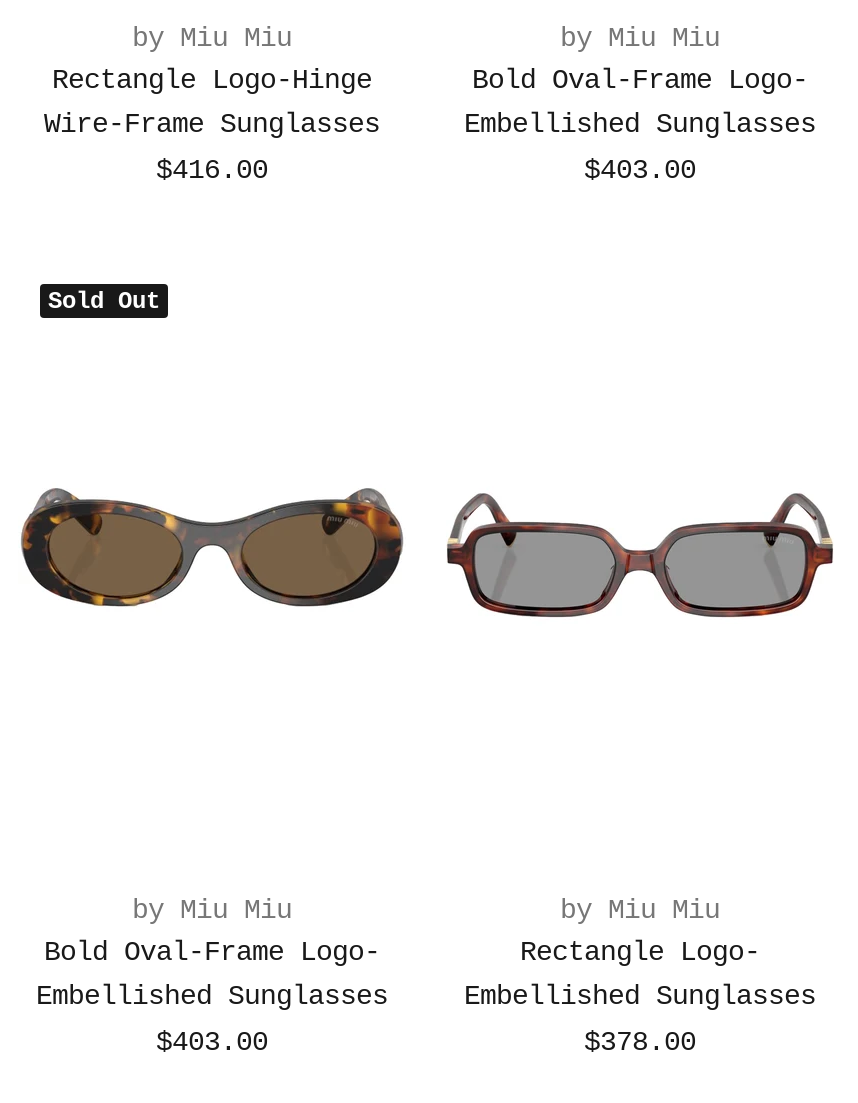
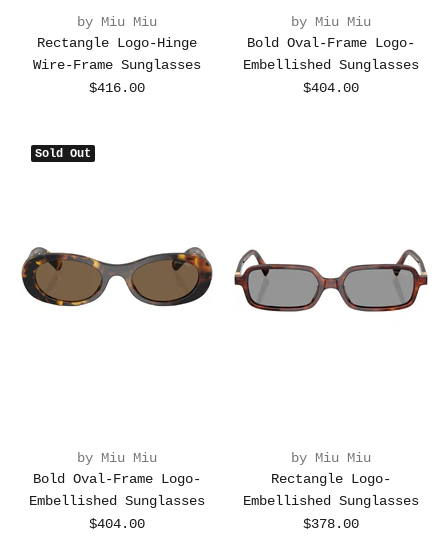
[584,153,696,185] $403.00 -> [303,80,359,96] $404.00
[156,1025,268,1057] $403.00 -> [89,516,145,532] $404.00

